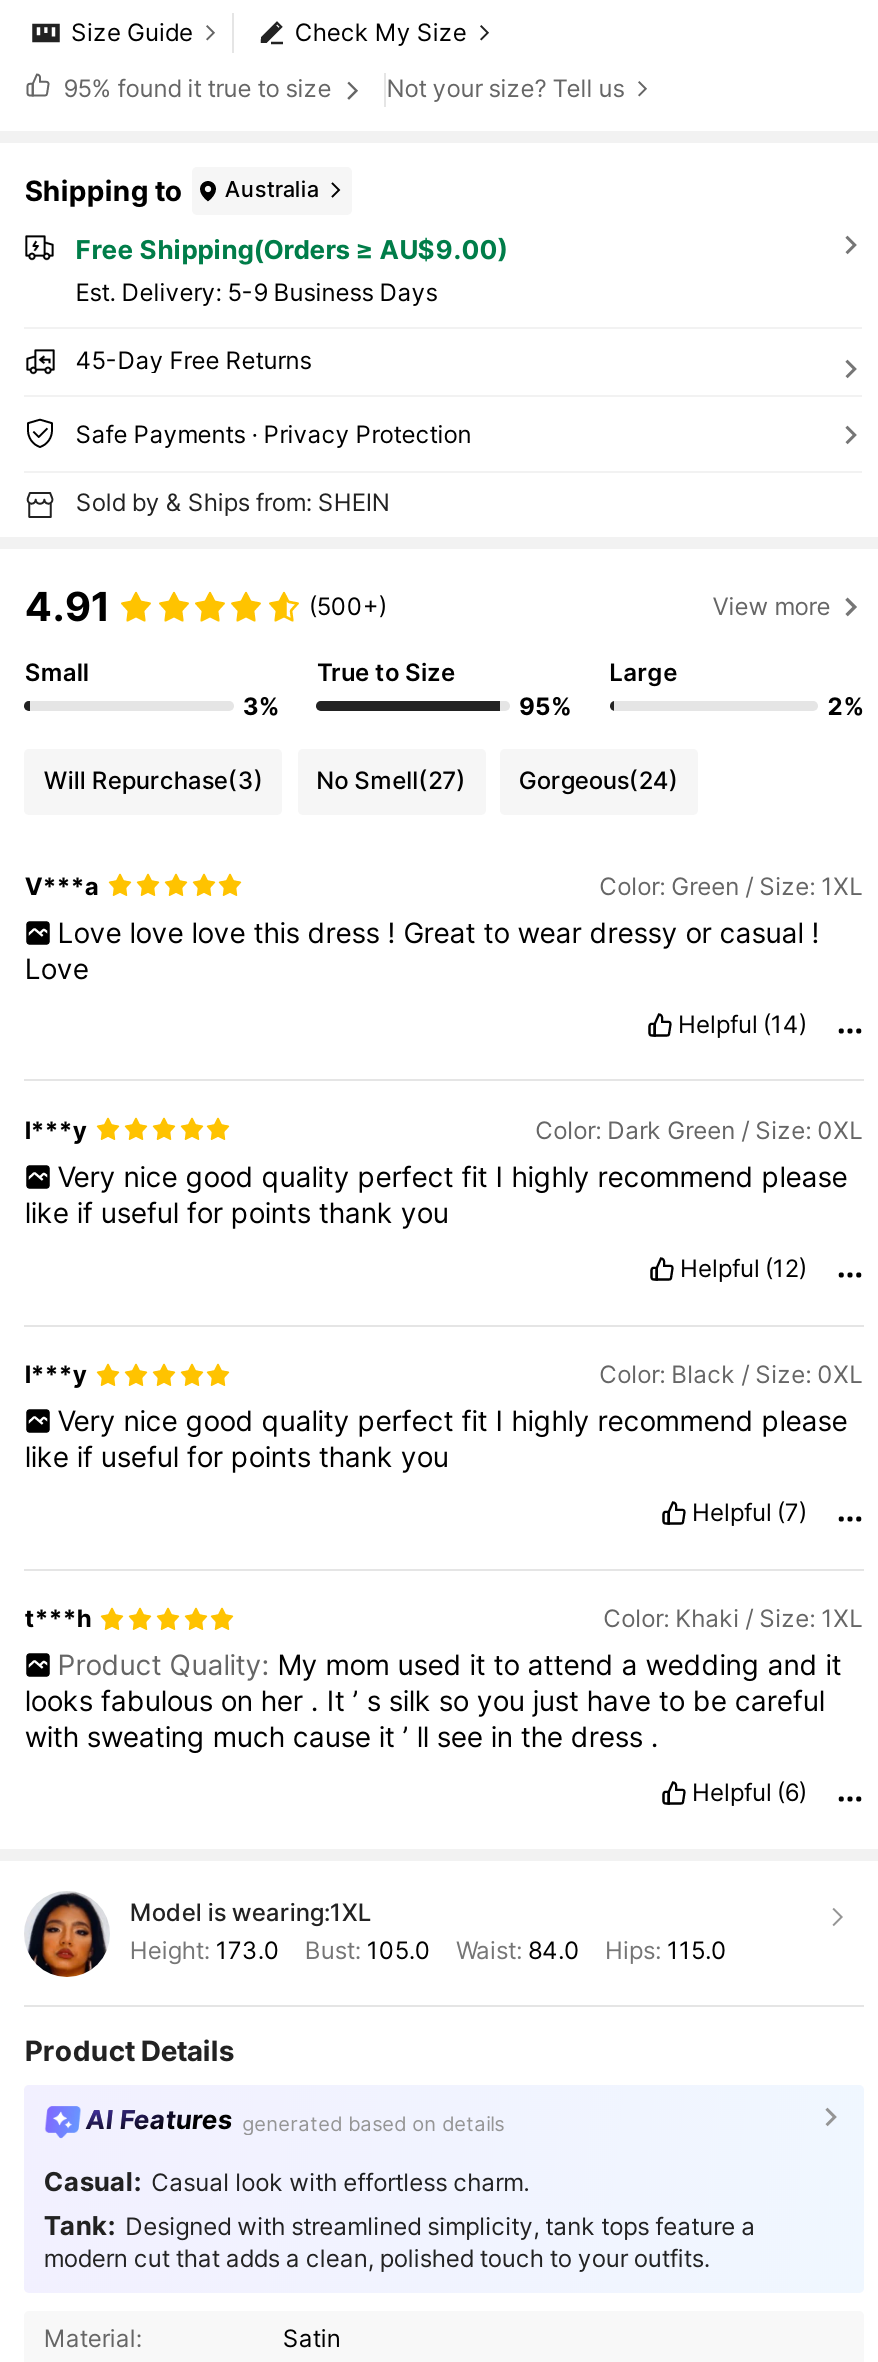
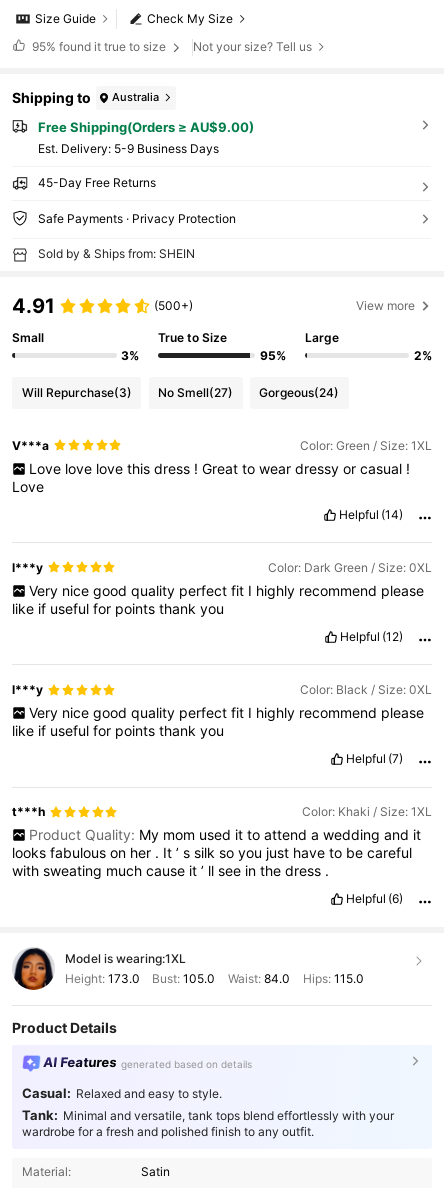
[44,2165,755,2273] Casual: Casual look with effortless charm. | Tank: Designed with streamlined simplicity, tank tops feature a | modern cut that adds a clean, polished touch to your outfits. -> [22,1085,394,1139] Casual: Relaxed and easy to style. | Tank: Minimal and versatile, tank tops blend effortlessly with your | wardrobe for a fresh and polished finish to any outfit.

